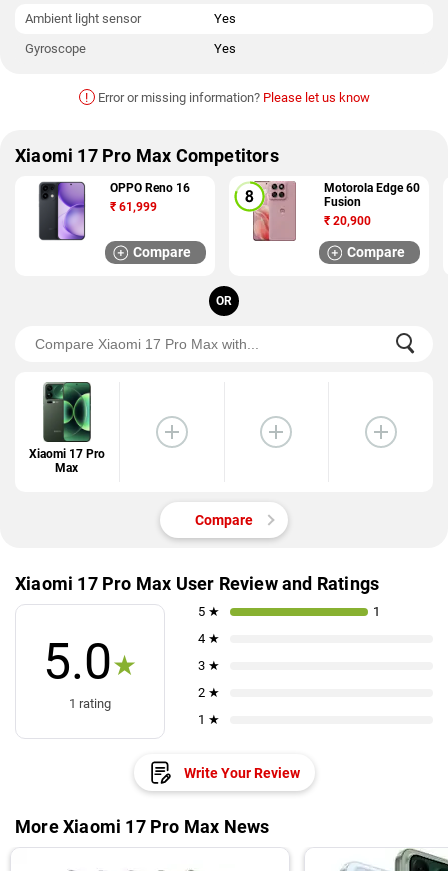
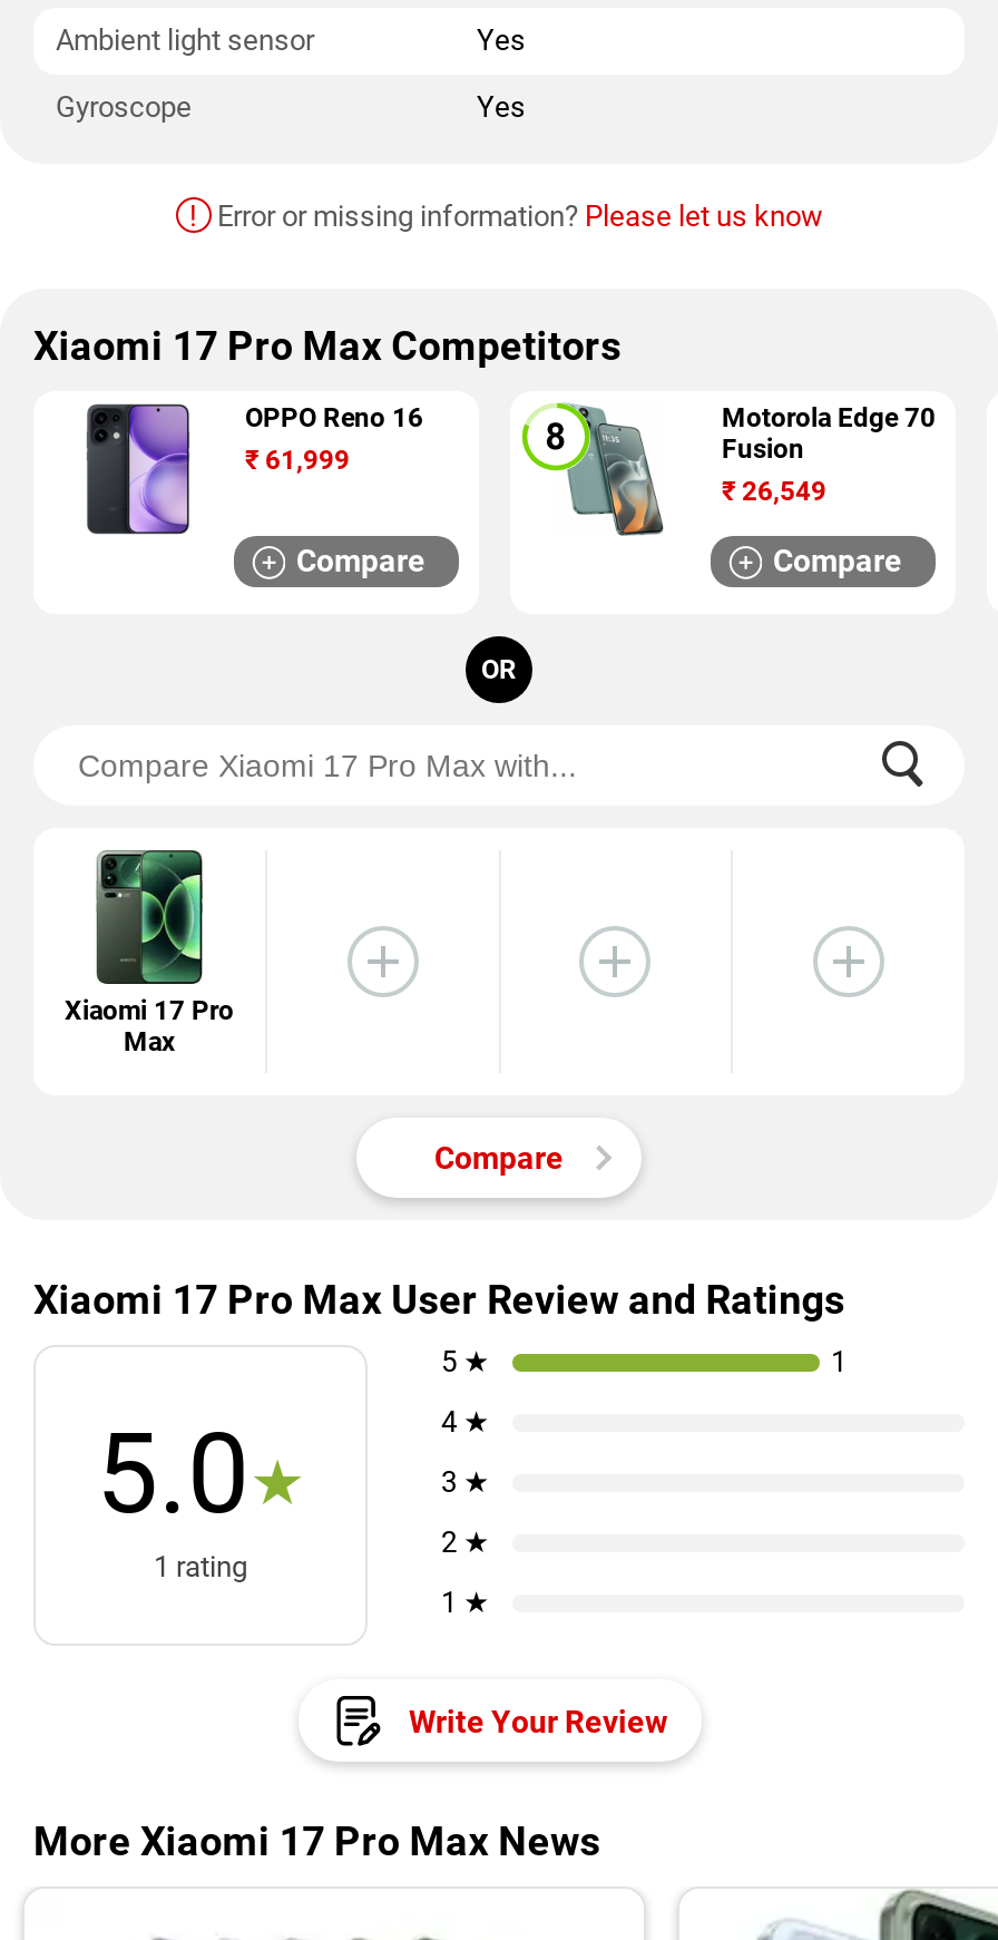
[252,180,420,242] [image] | Motorola Edge 60 -> [564,402,936,536] [image] | Motorola Edge 70
[324,214,371,228] ₹20,900 -> [722,476,826,507] ₹26,549

